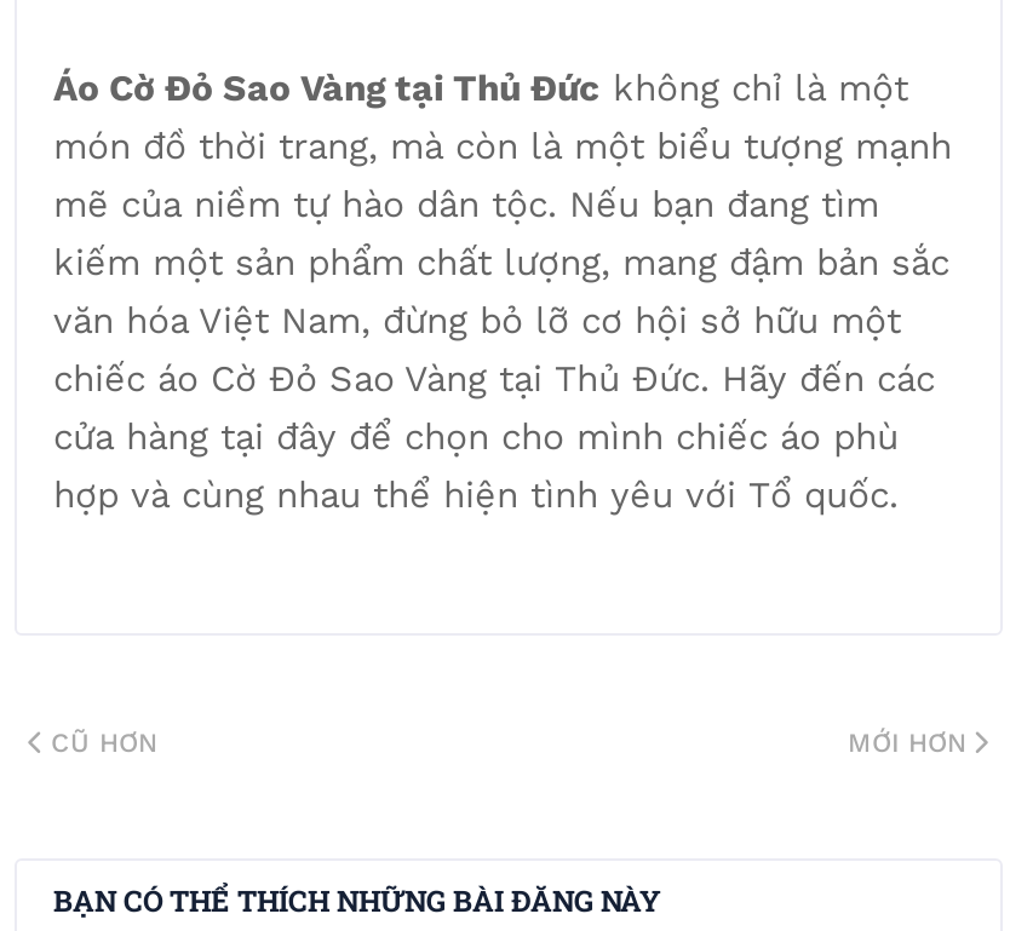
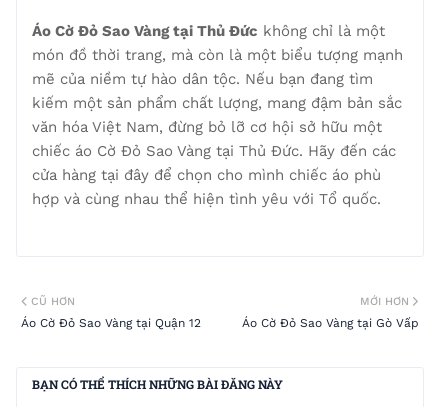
none -> [21,316,201,330] Áo Cờ Đỏ Sao Vàng tại Quận 12
none -> [242,316,419,330] Áo Cờ Đỏ Sao Vàng tại Gò Vấp

